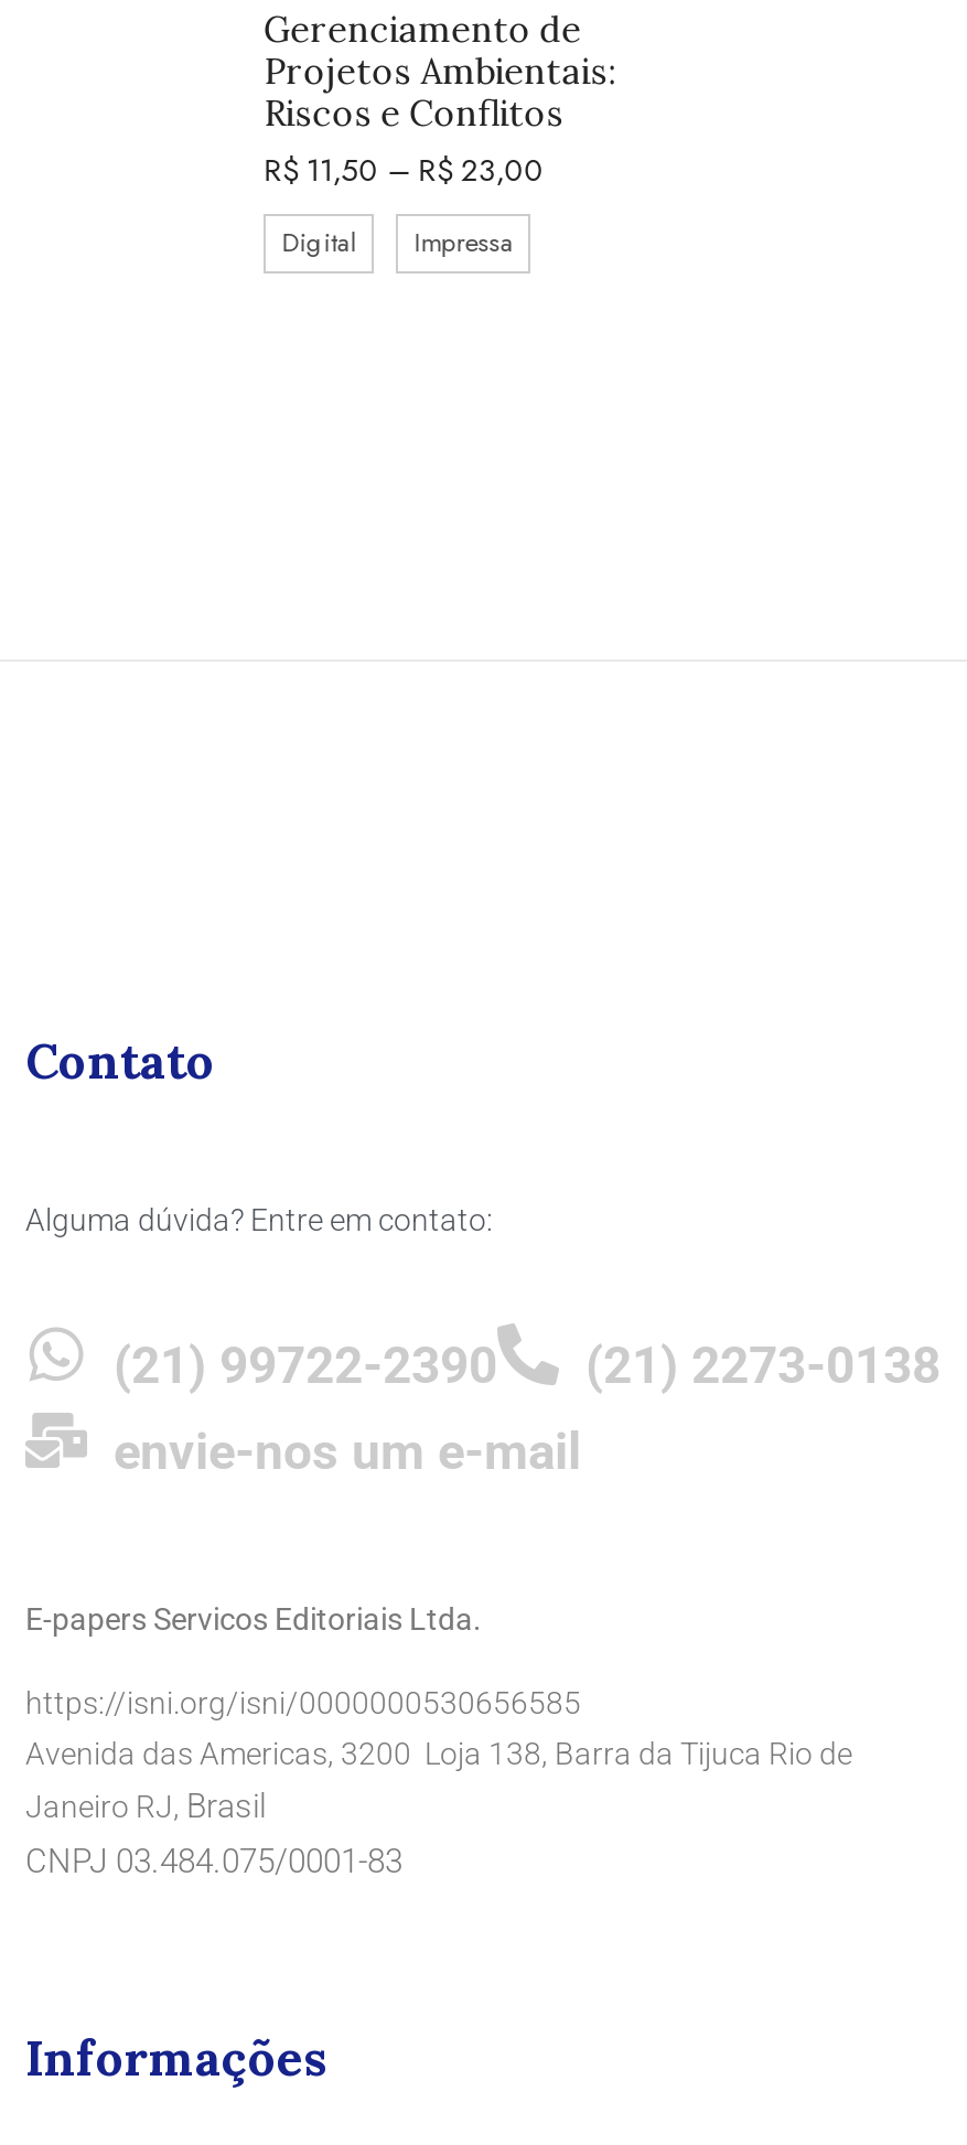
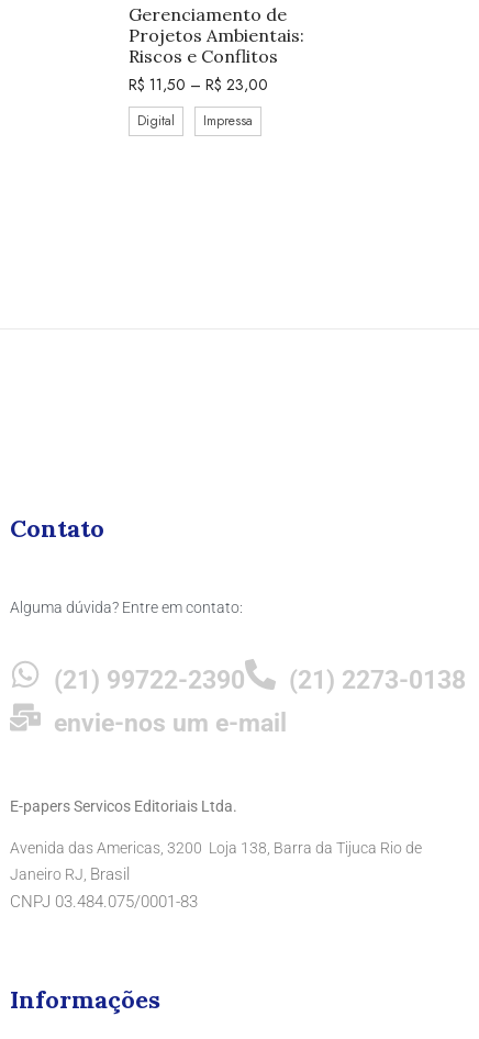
[25,1685,581,1720] https://isni.org/isni/0000000530656585 -> none

